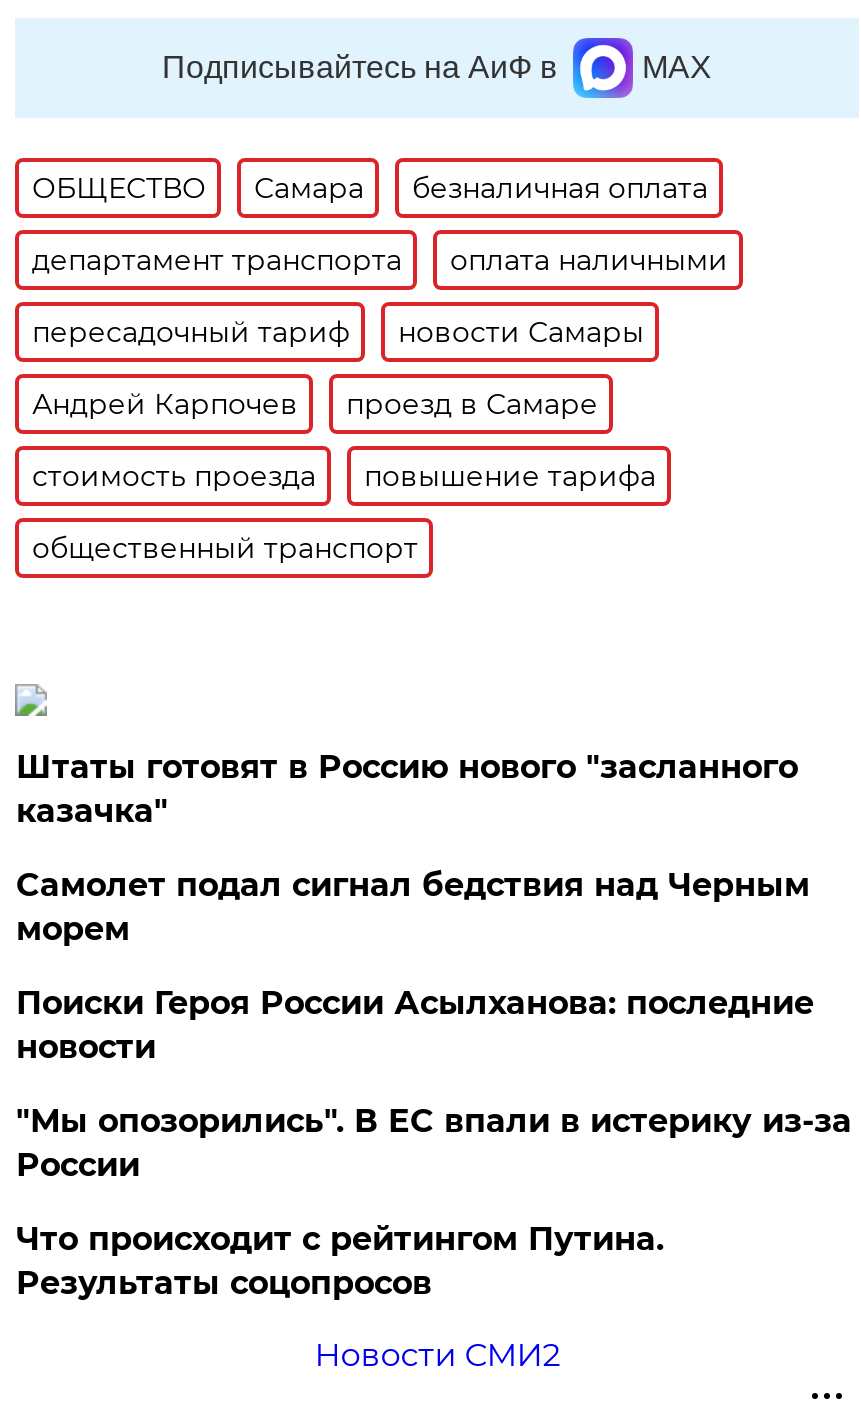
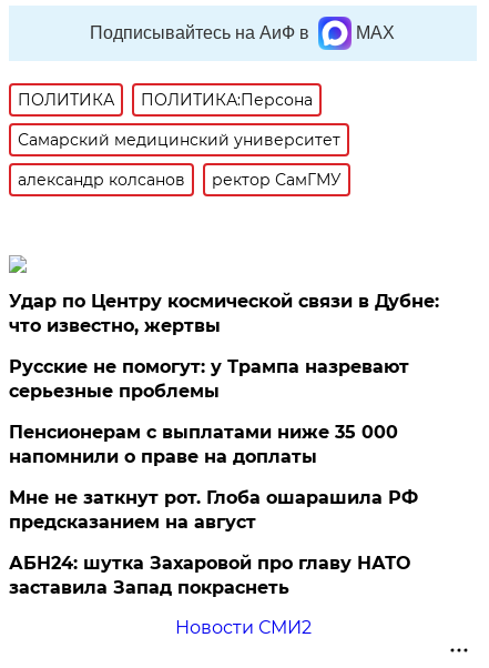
[32,170,728,566] ОБЩЕСТВО | Самара | безналичная оплата | департамент транспорта | оплата наличными | пересадочный тариф | новости Самары | Андрей Карпочев | проезд в Самаре | стоимость проезда | повышение тарифа | общественный транспорт -> [18,90,342,190] ПОЛИТИКА | ПОЛИТИКА:Персона | Самарский медицинский университет | александр колсанов | ректор СамГМУ
[16,748,852,1302] Штаты готовят в Россию нового "засланного | казачка" | Самолет подал сигнал бедствия над Черным | морем | Поиски Героя России Асылханова: последние | новости | "Мы опозорились". В ЕС впали в истерику из-за | России | Что происходит с рейтингом Путина. | Результаты соцопросов -> [9,291,440,598] Удар по Центру космической связи в Дубне: | что известно, жертвы | Русские не помогут: у Трампа назревают | серьезные проблемы | Пенсионерам с выплатами ниже 35 000 | напомнили о праве на доплаты | Мне не заткнут рот. Глоба ошарашила РФ | предсказанием на август | АБН24: шутка Захаровой про главу НАТО | заставила Запад покраснеть

